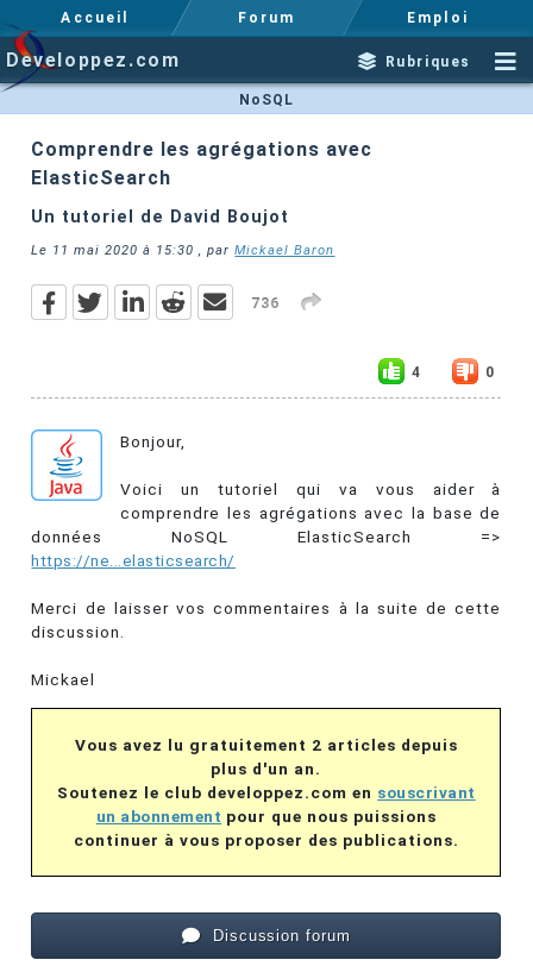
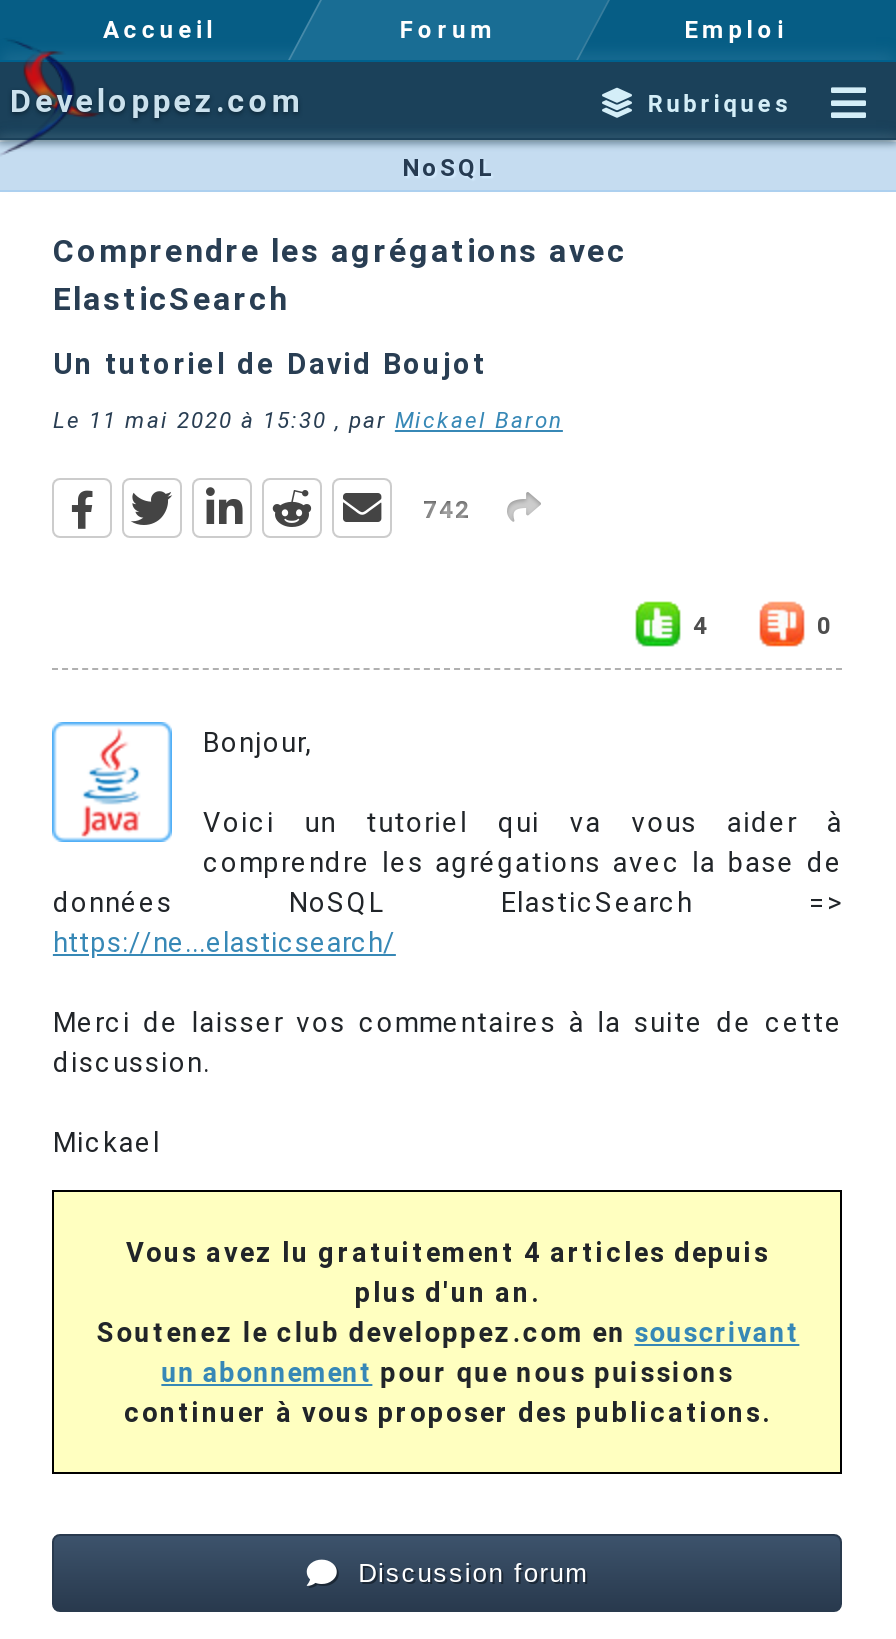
[252,296,280,312] 736 -> [423,497,471,525] 742
[75,735,458,754] Vous avez lu gratuitement 2 articles depuis -> [126,1236,770,1268] Vous avez lu gratuitement 4 articles depuis

